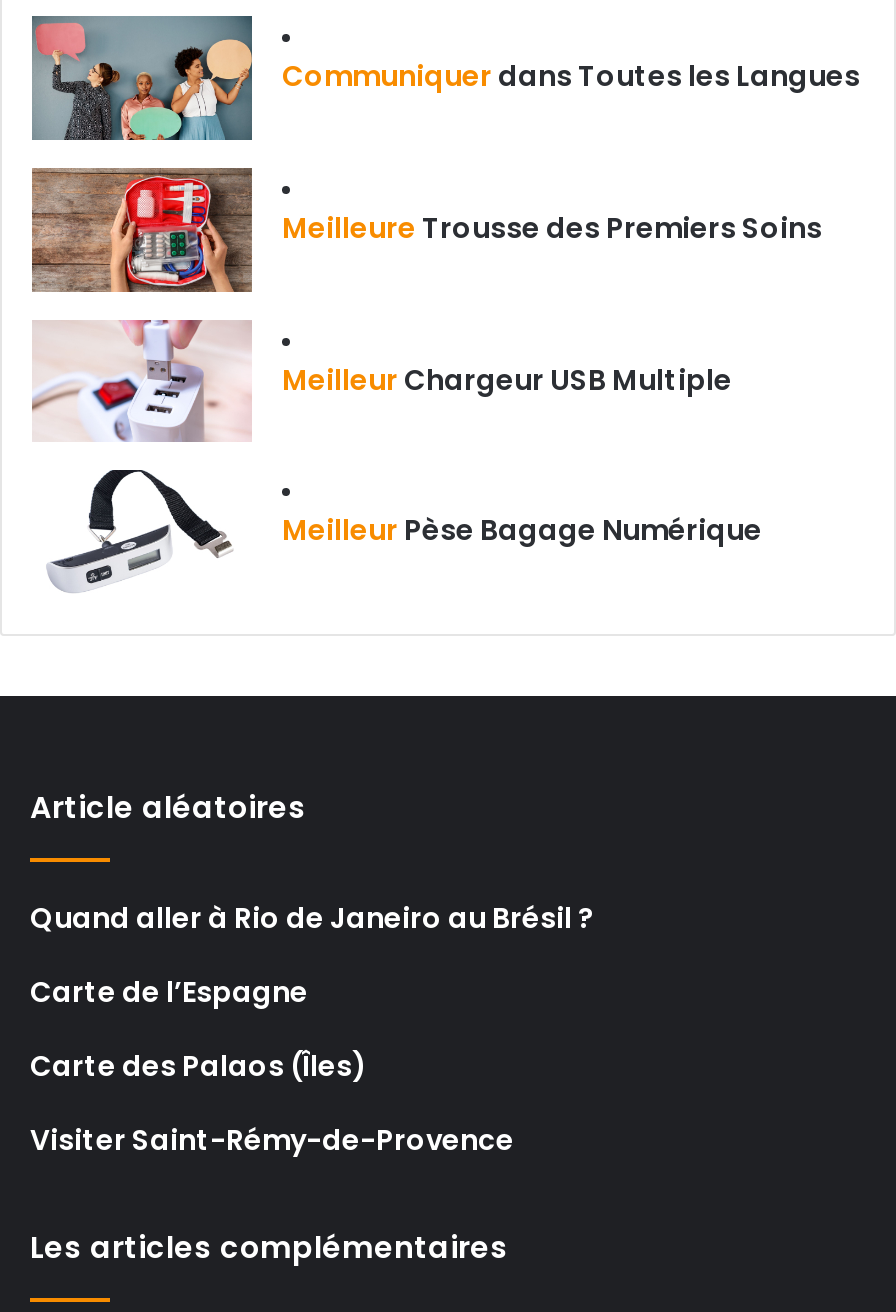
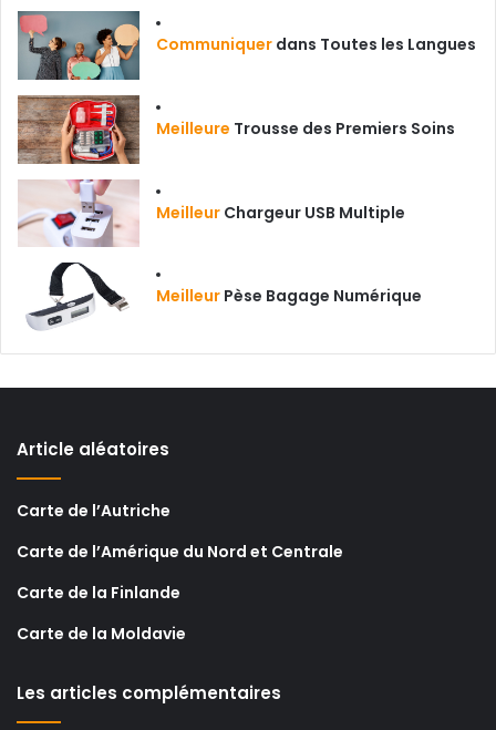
[30,899,594,939] Quand aller à Rio de Janeiro au Brésil ? -> [17,500,170,522] Carte de l’Autriche
[30,973,308,1013] Carte de l’Espagne -> [17,541,343,563] Carte de l’Amérique du Nord et Centrale
[30,1047,366,1087] Carte des Palaos (Îles) -> [17,582,180,604] Carte de la Finlande
[30,1121,514,1161] Visiter Saint-Rémy-de-Provence -> [17,623,186,645] Carte de la Moldavie

